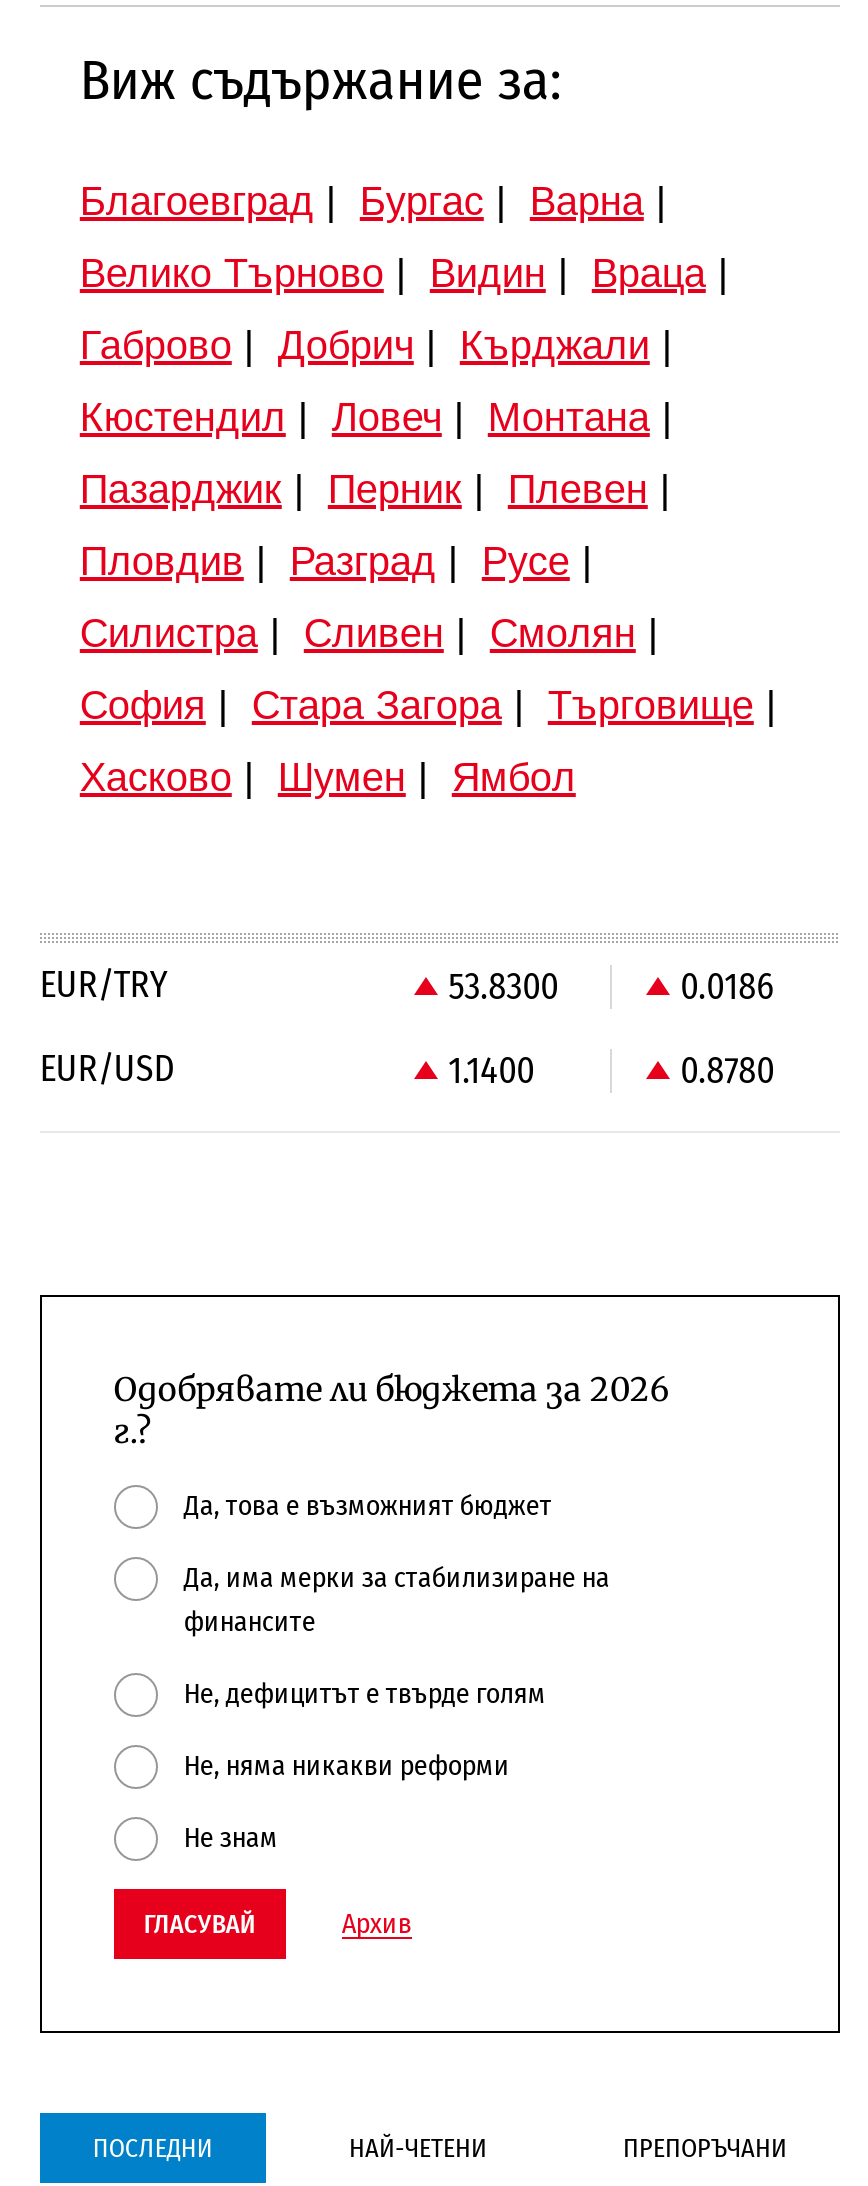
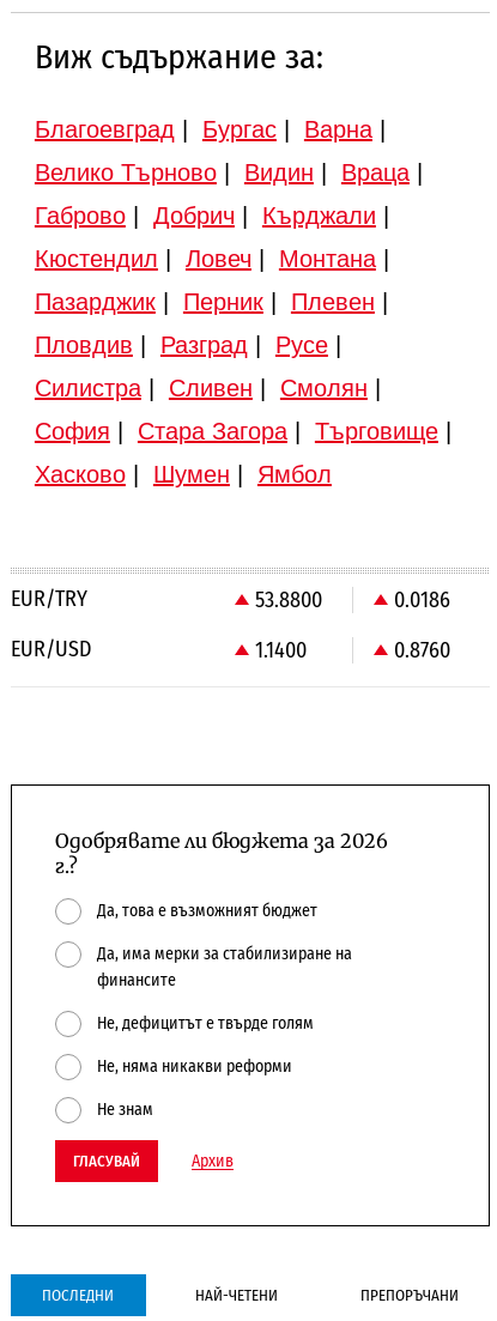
[448,965,558,1009] 53.8300 -> [255,587,322,613] 53.8800
[680,1049,774,1093] 0.8780 -> [394,637,450,663] 0.8760

